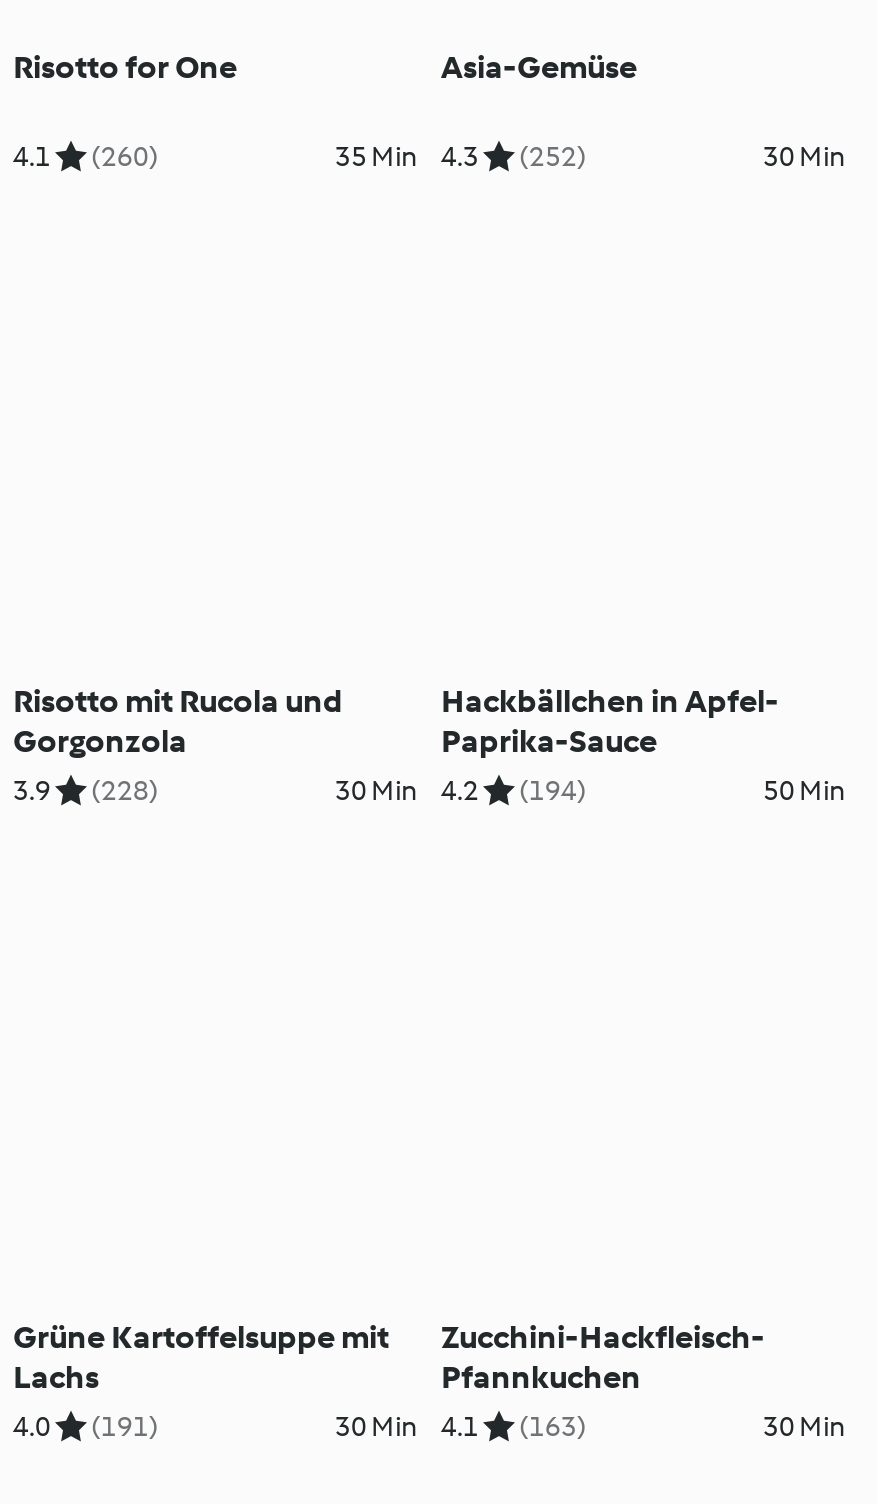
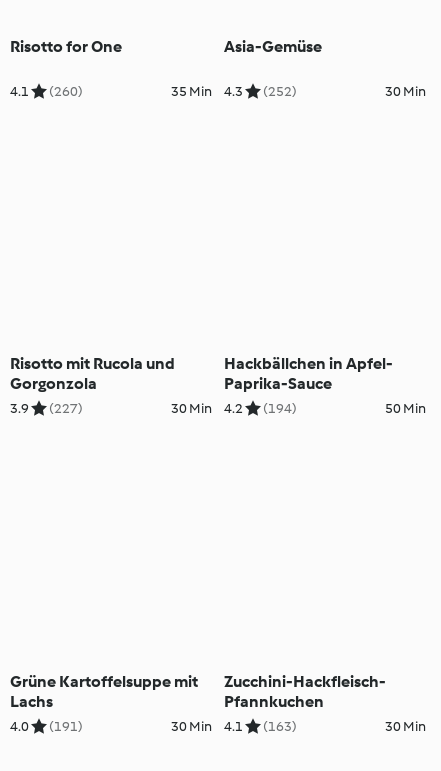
[13,775,159,809] 3.9 (228) -> [10,400,83,417] 3.9 (227)

